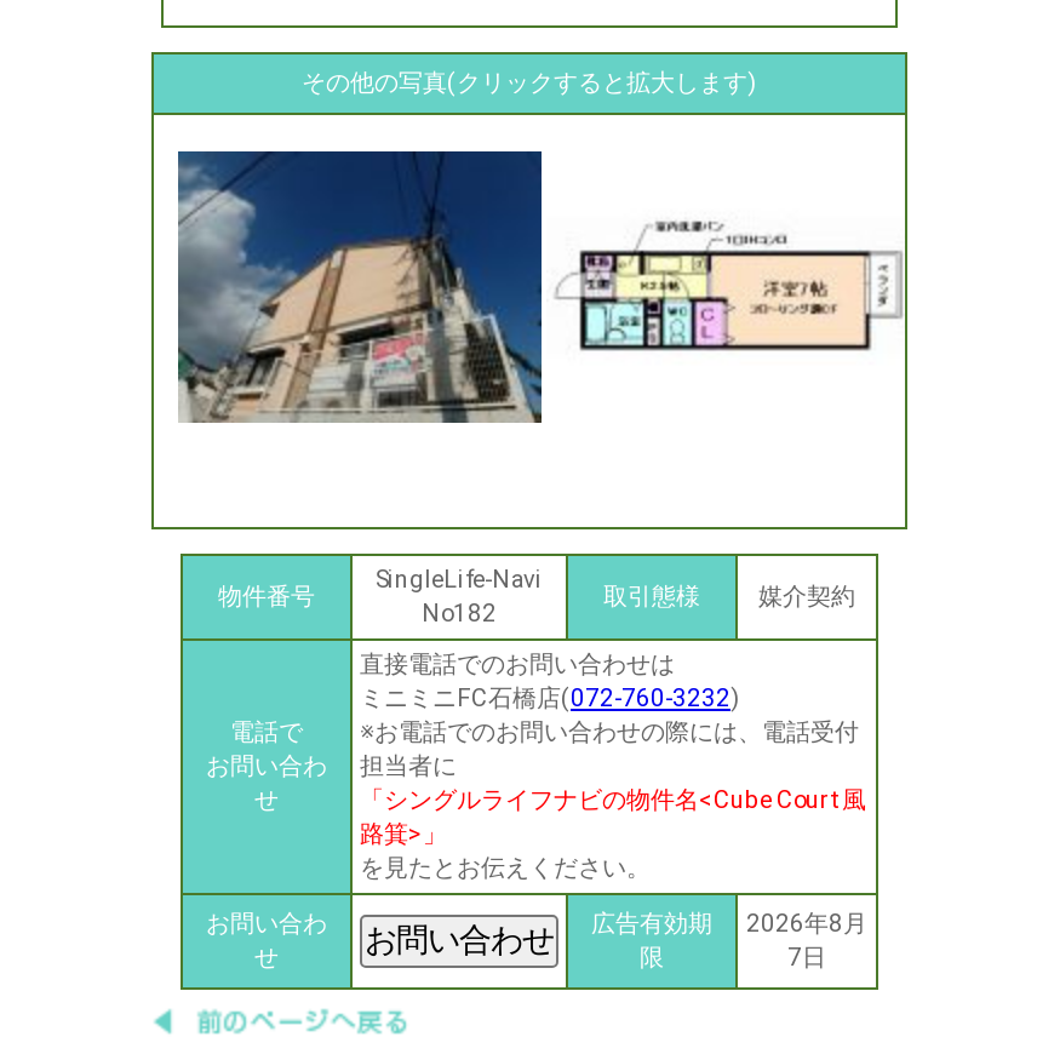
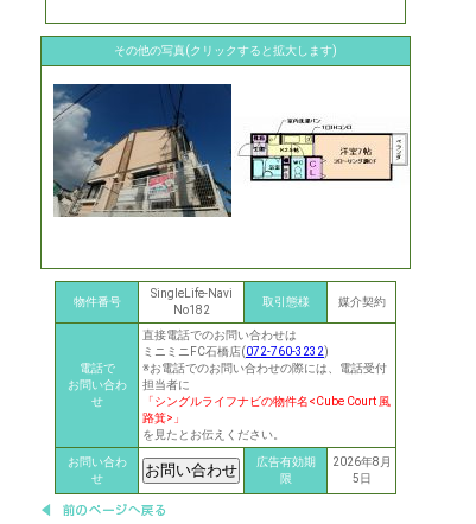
[787,944,826,970] 7日 -> [352,472,371,485] 5日

